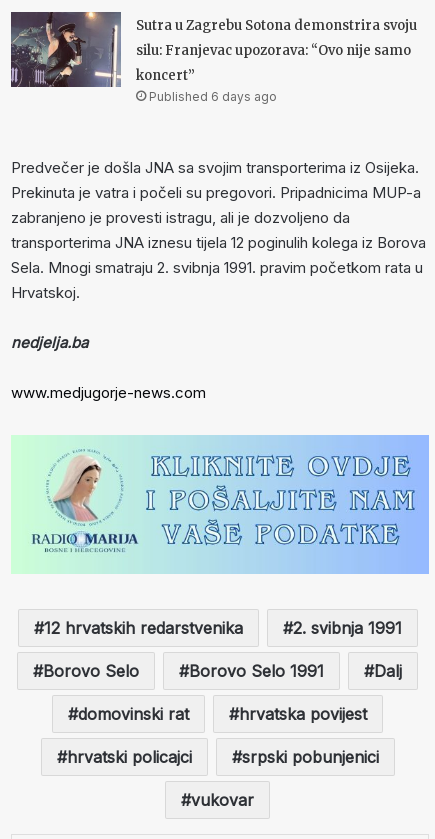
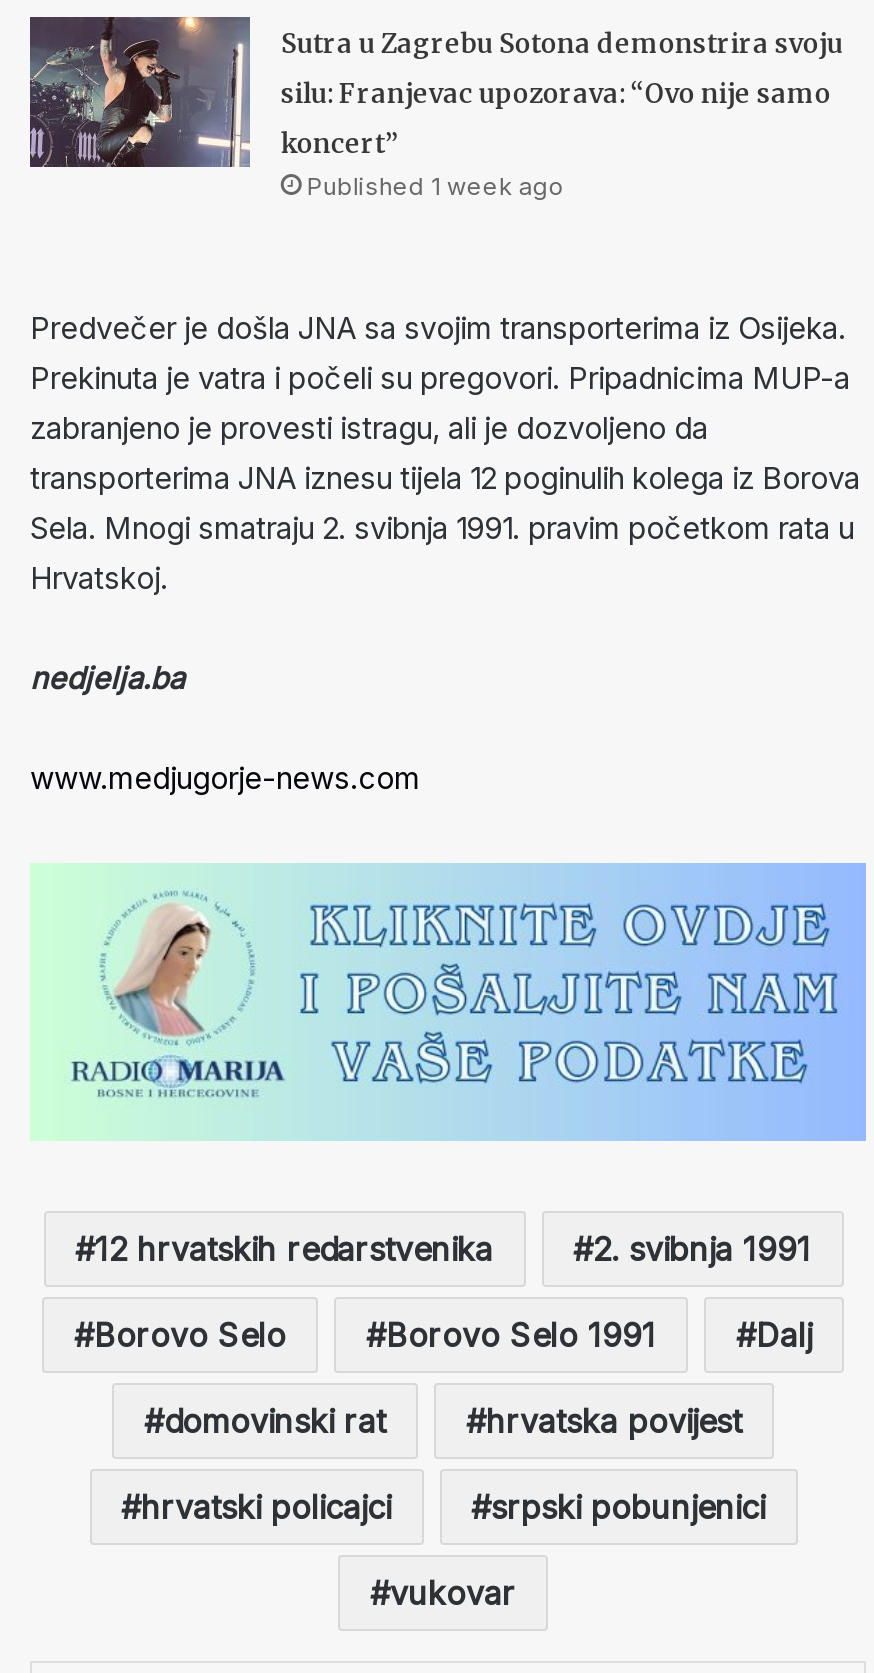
[149,89,277,104] Published 6 days ago -> [307,171,565,201] Published 1 week ago

